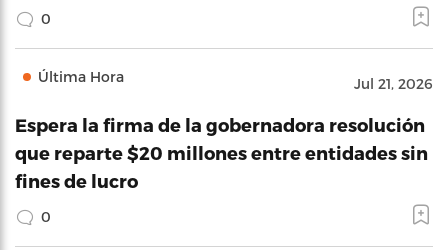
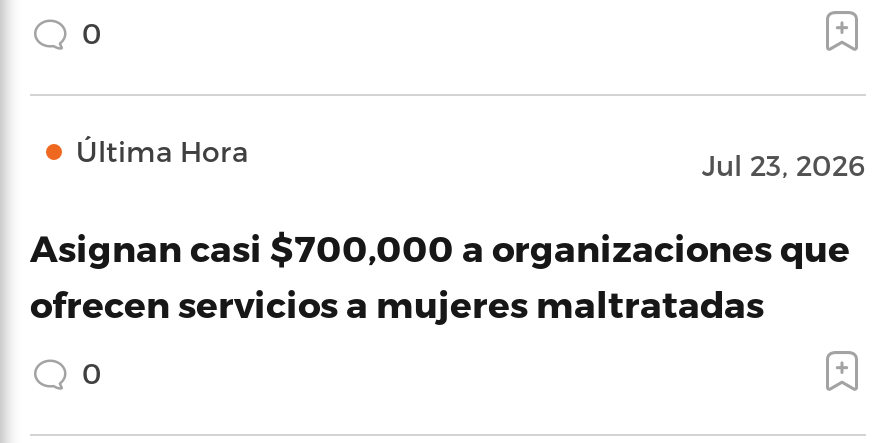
[354,75,433,92] Jul 21, 2026 -> [702,147,866,181] Jul 23, 2026
[15,114,428,191] Espera la firma de la gobernadora resolución | que reparte $20 millones entre entidades sin | fines de lucro -> [30,225,850,323] Asignan casi $700,000 a organizaciones que | ofrecen servicios a mujeres maltratadas

